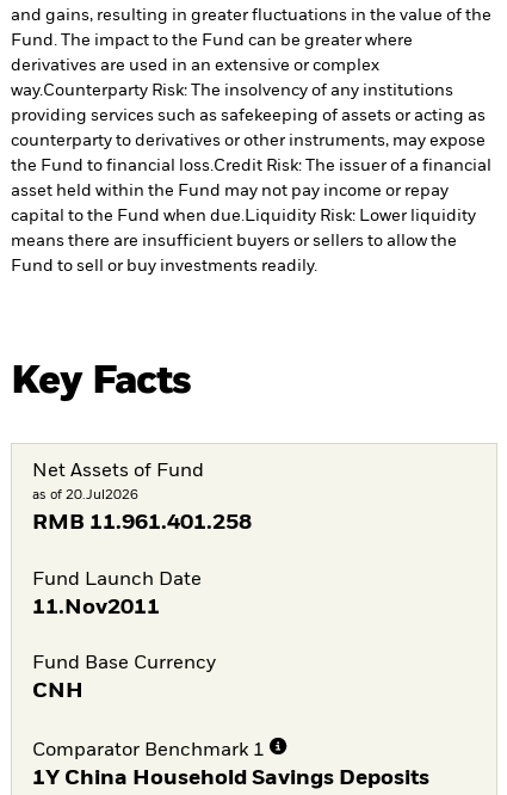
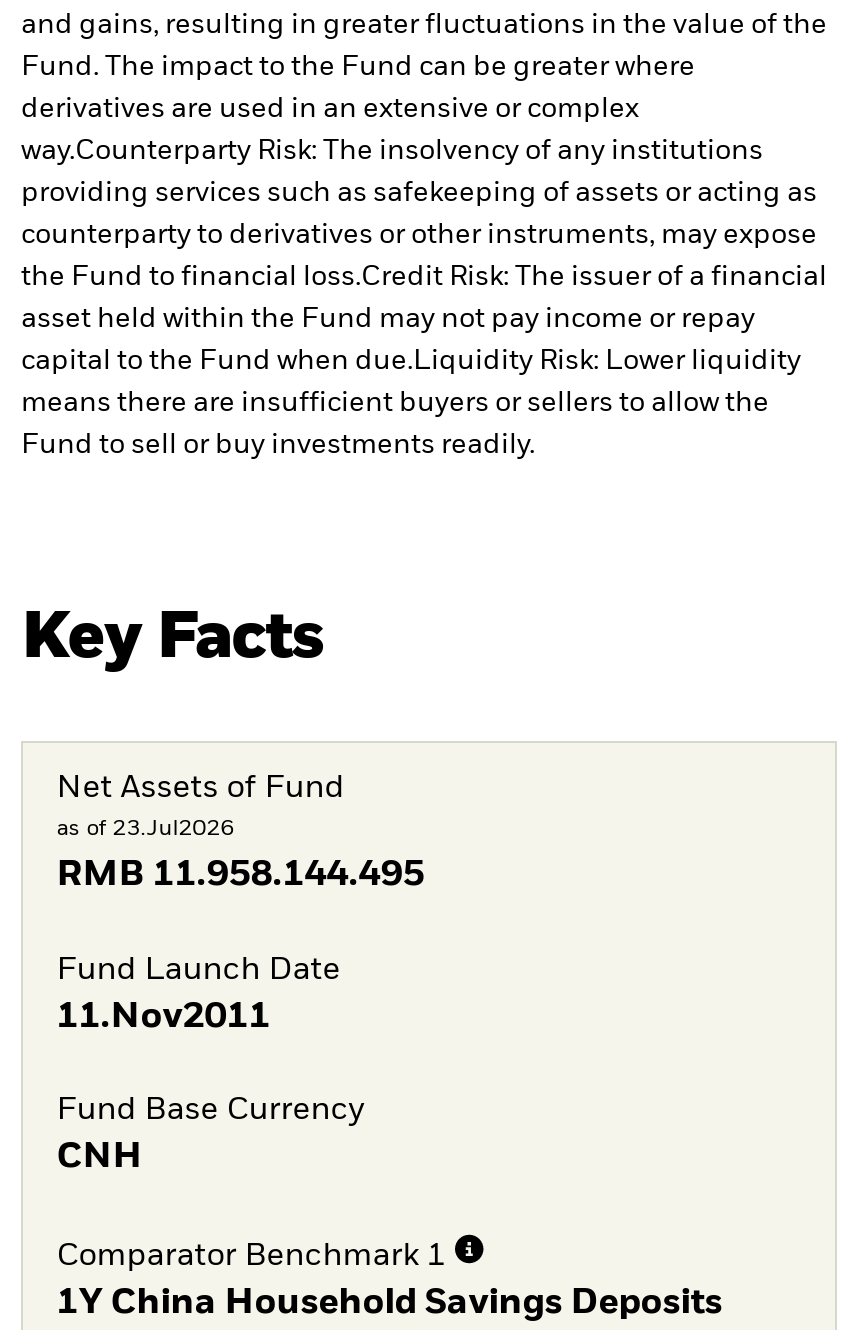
[32,488,138,501] as of 20.Jul2026 -> [57,817,235,839] as of 23.Jul2026
[32,512,251,533] RMB 11.961.401.258 -> [57,857,425,893] RMB 11.958.144.495

